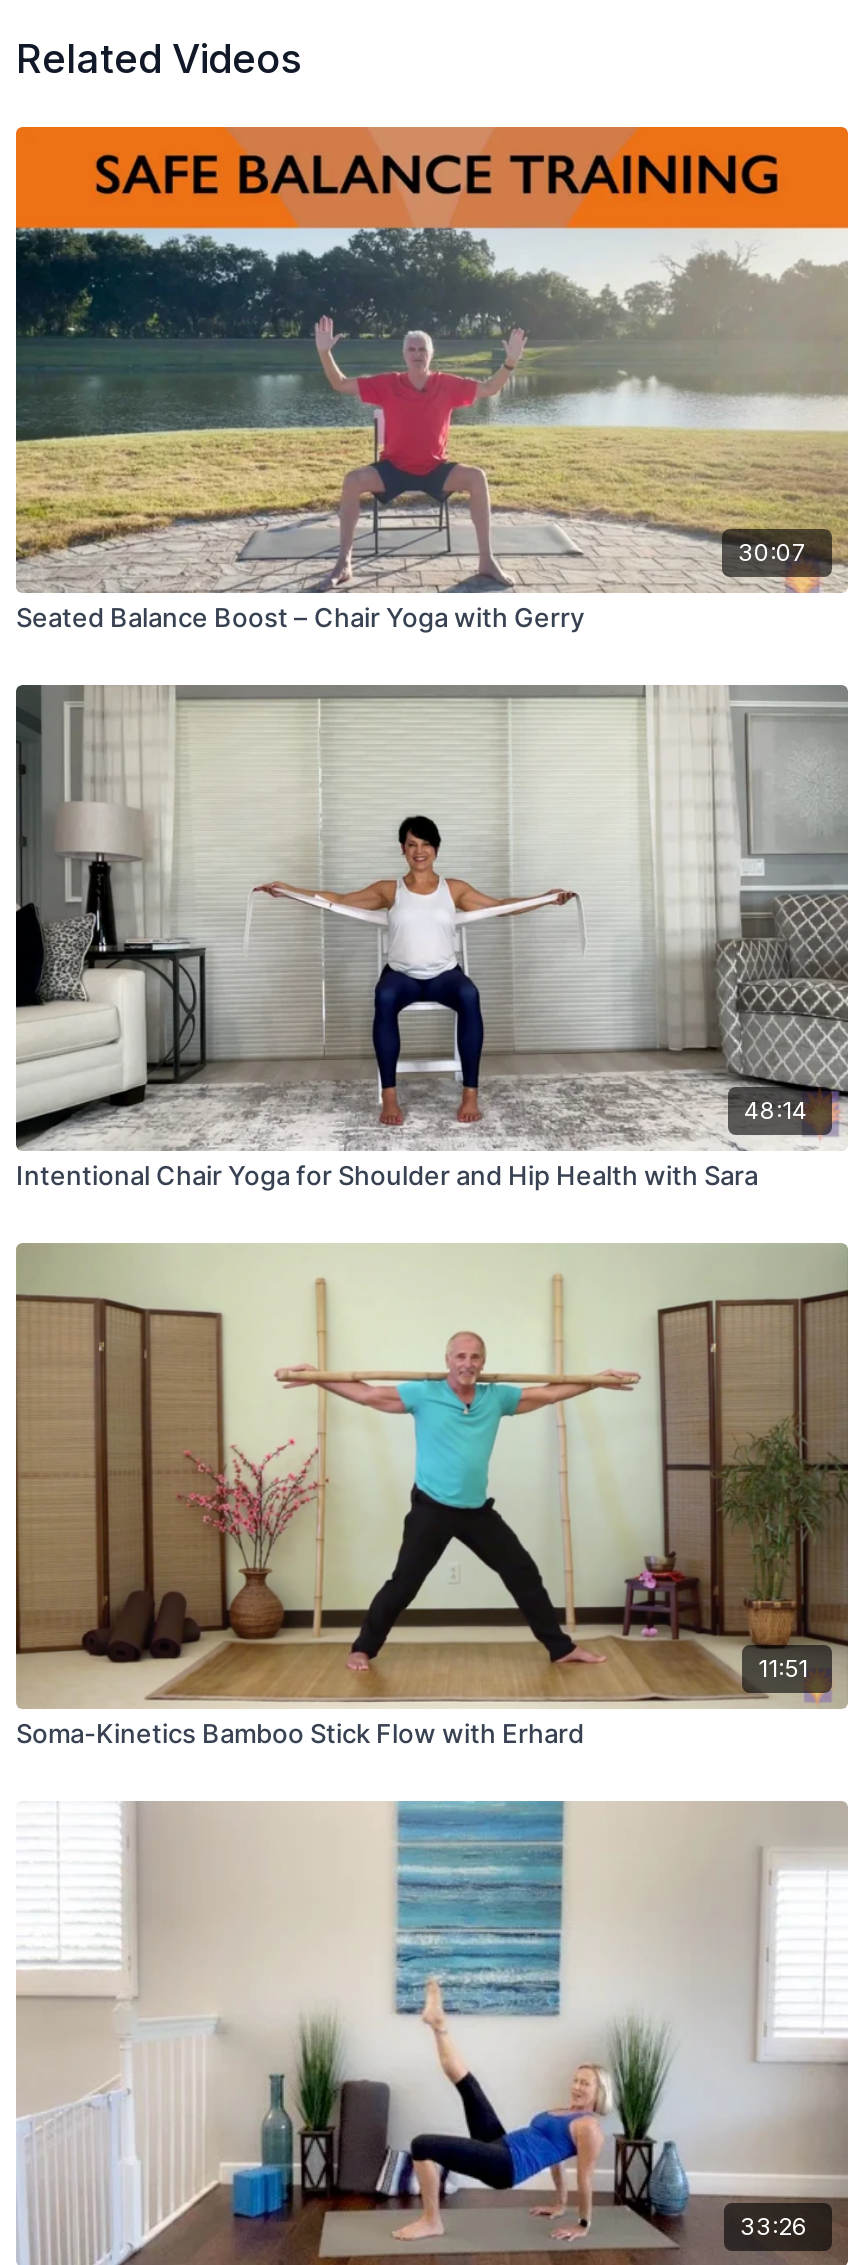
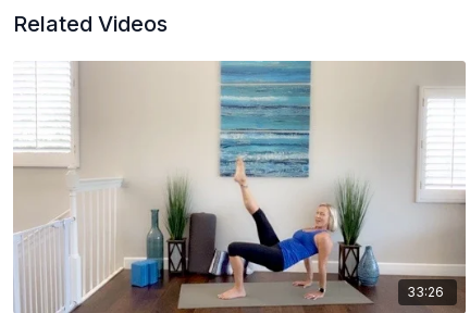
[14,125,850,633] [image] | 30:07 | Seated Balance Boost – Chair Yoga with Gerry -> none
[14,683,850,1191] [image] | 48:14 | Intentional Chair Yoga for Shoulder and Hip Health with Sara -> none
[14,1241,850,1749] [image] | 11:51 | Soma-Kinetics Bamboo Stick Flow with Erhard -> none

